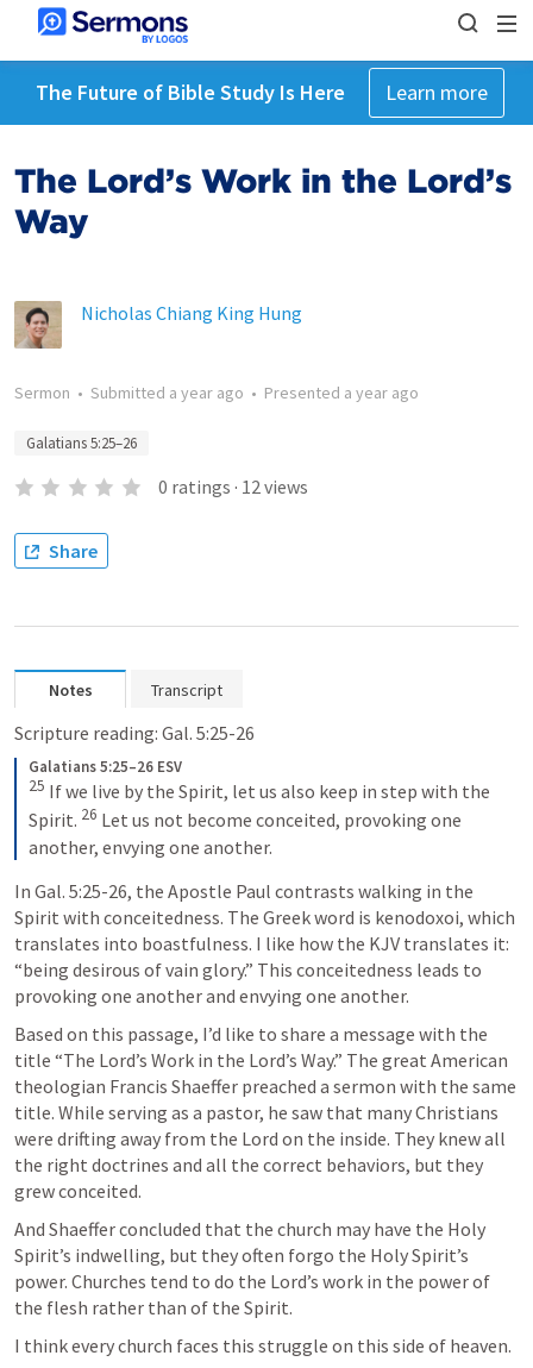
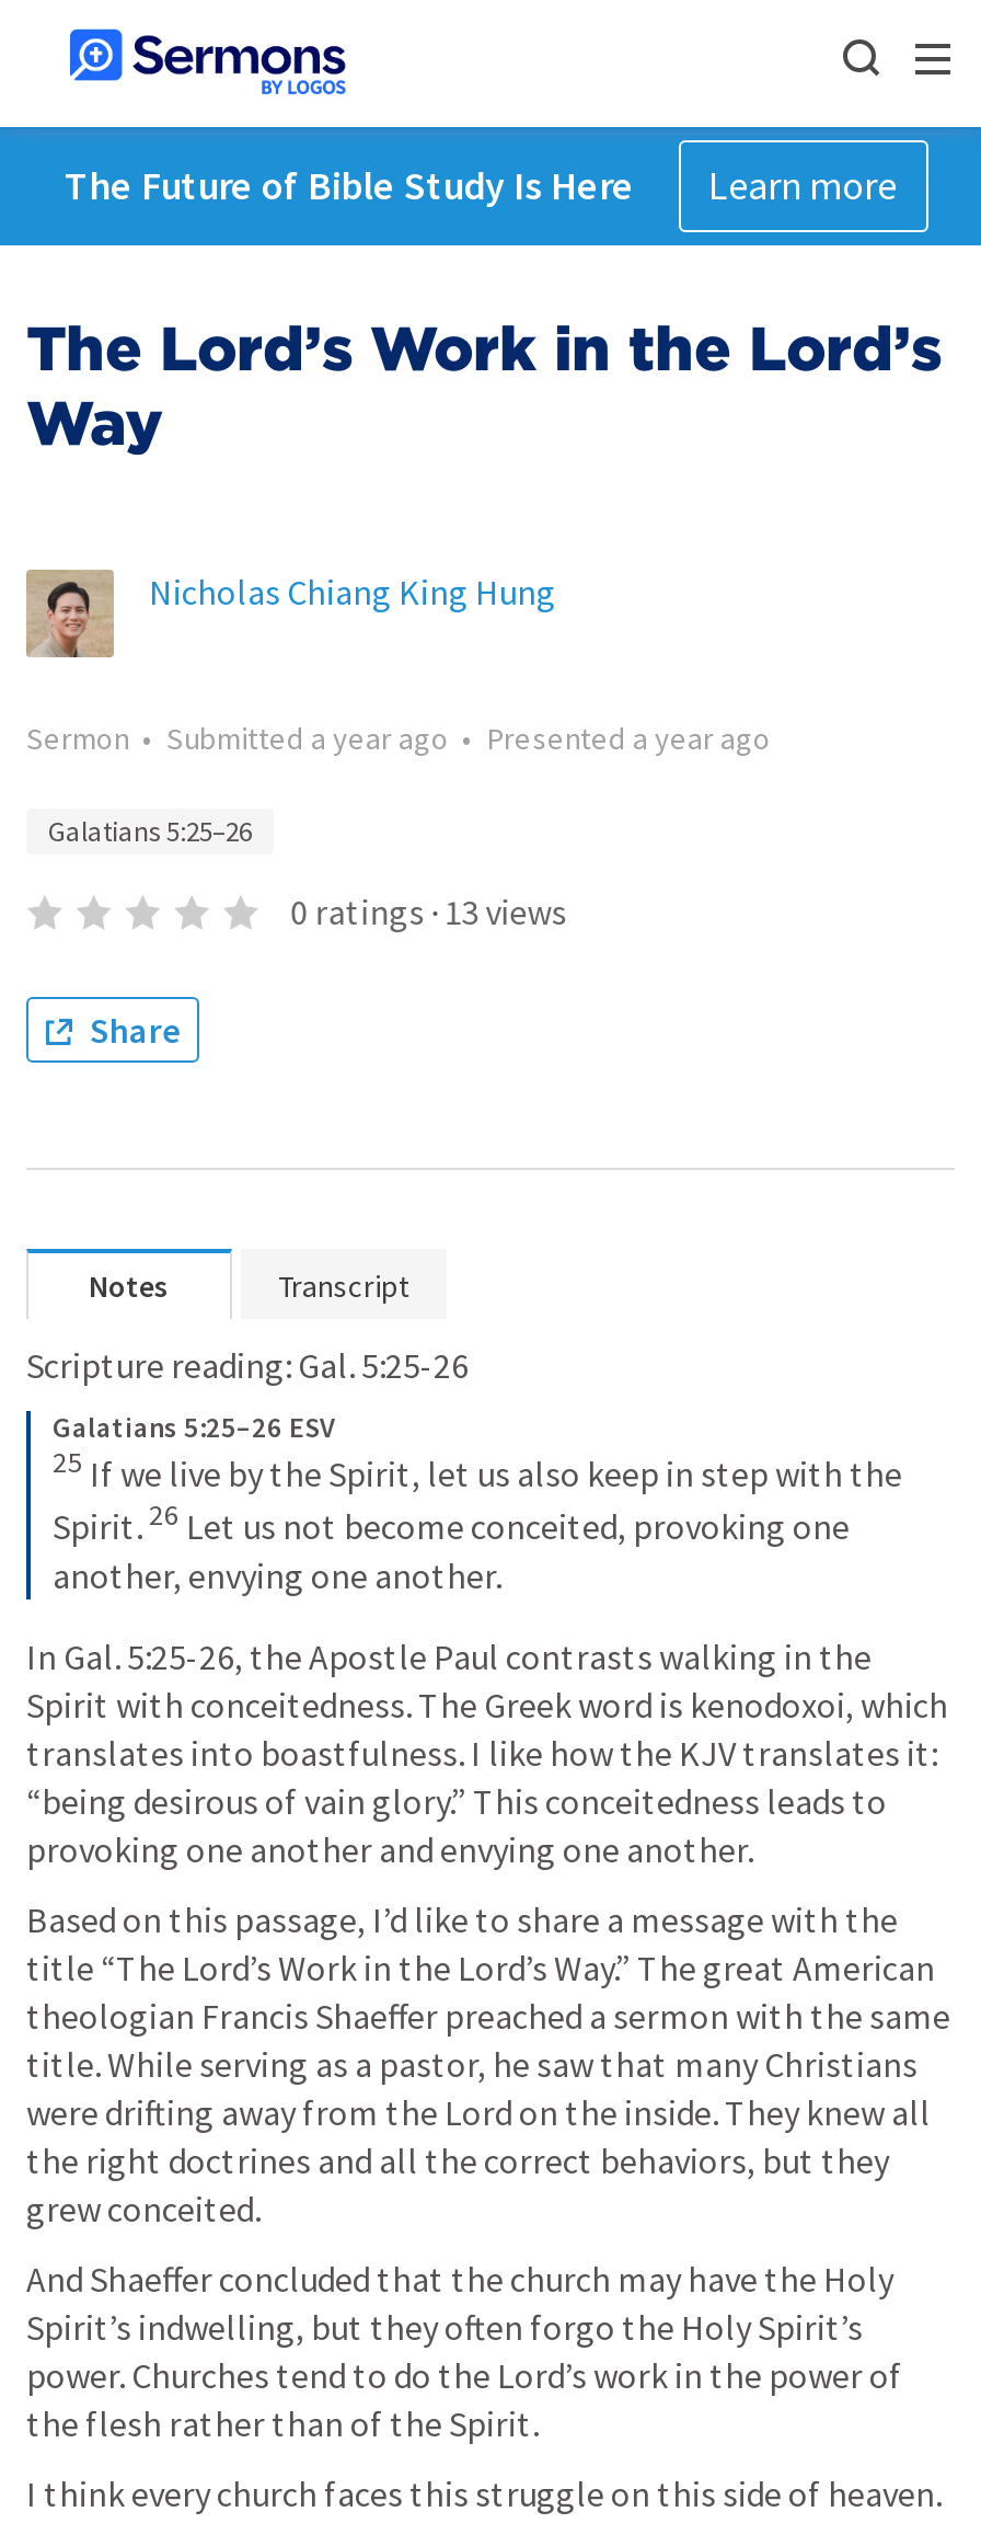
[158,475,308,498] 0 ratings · 12 views -> [291,890,566,933] 0 ratings · 13 views

